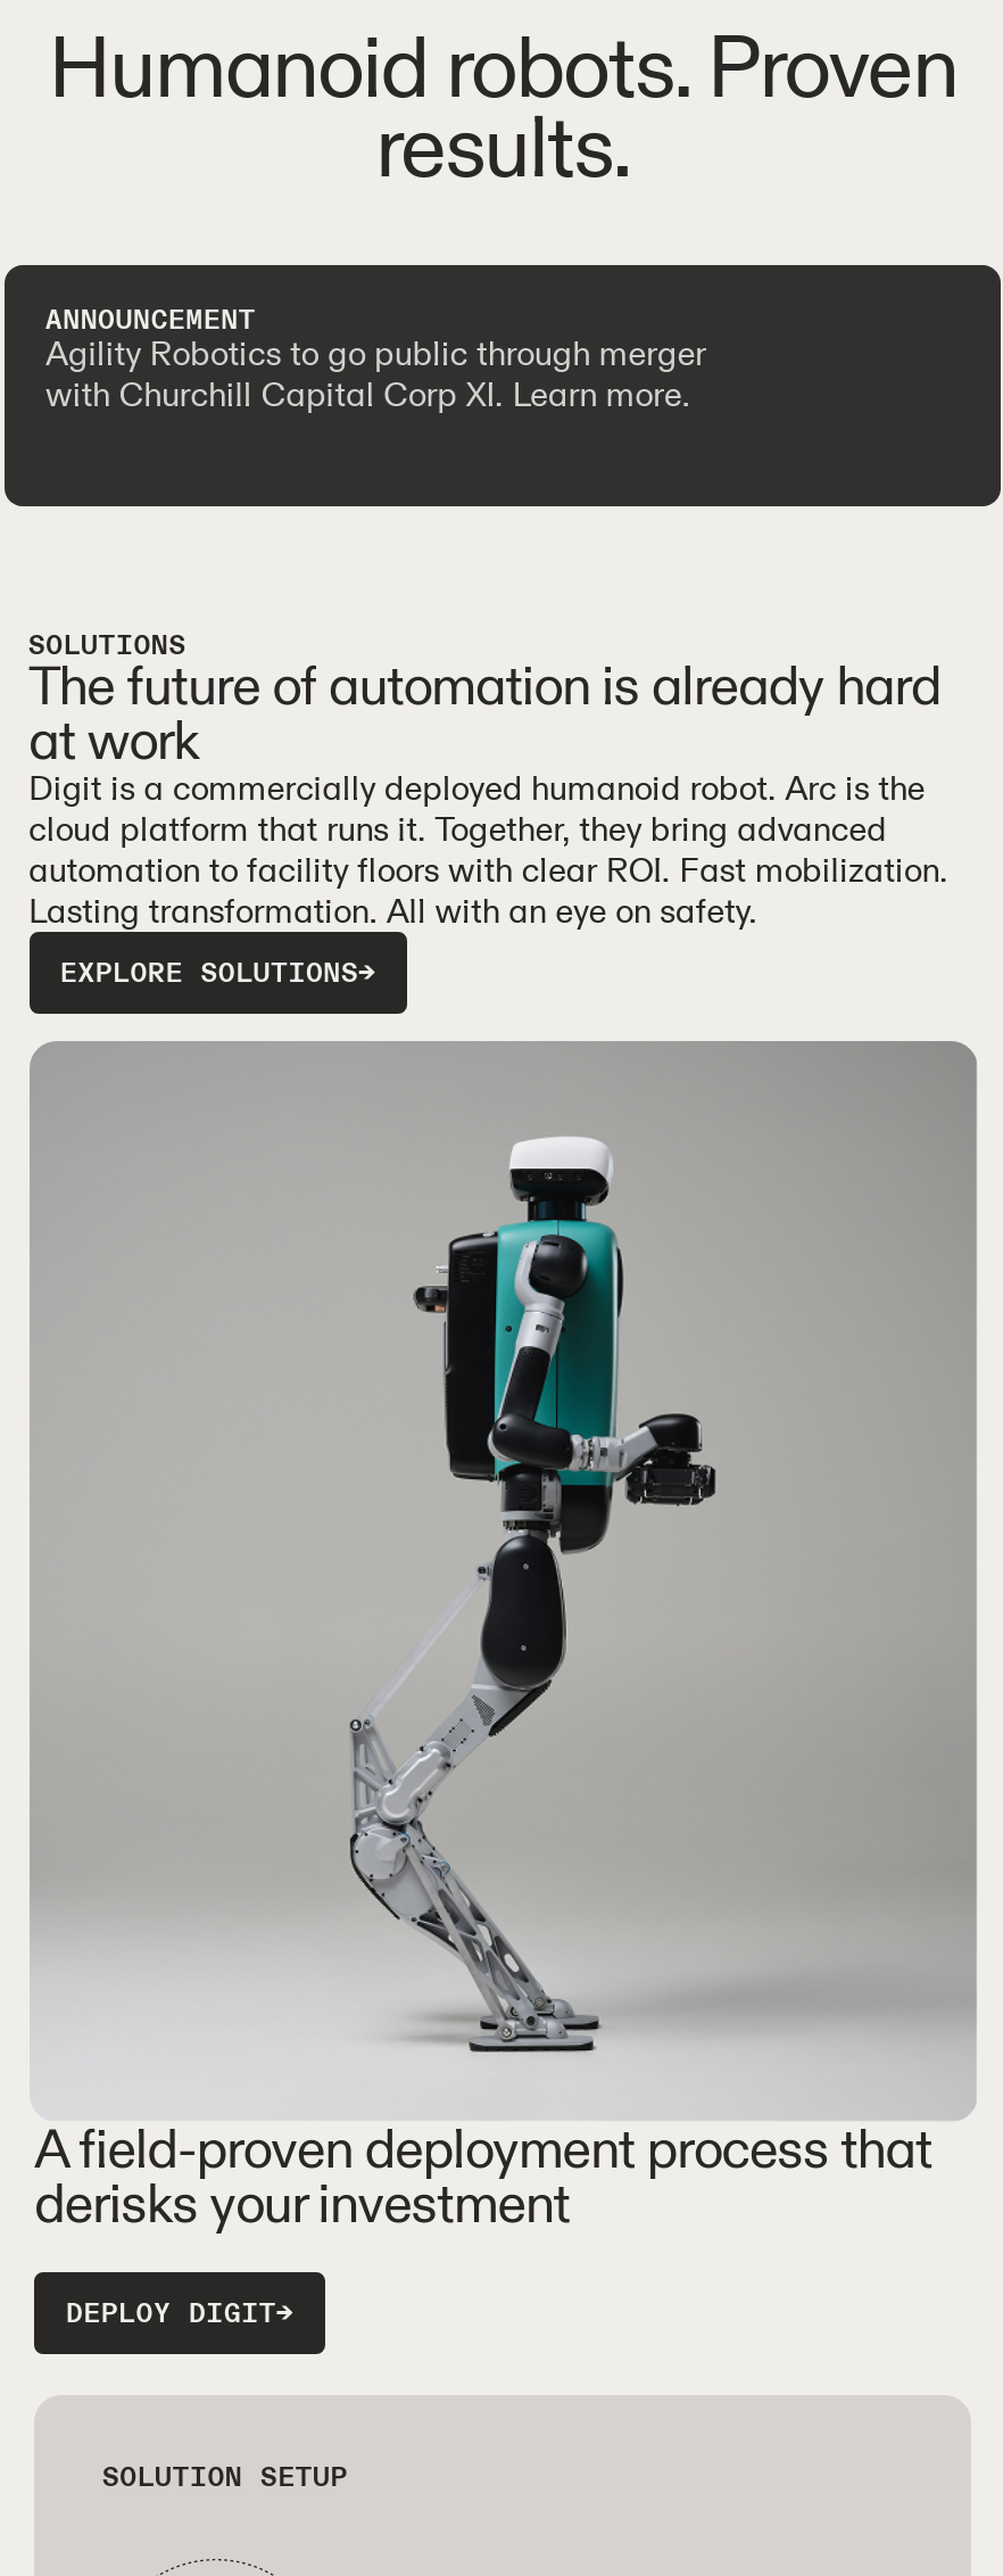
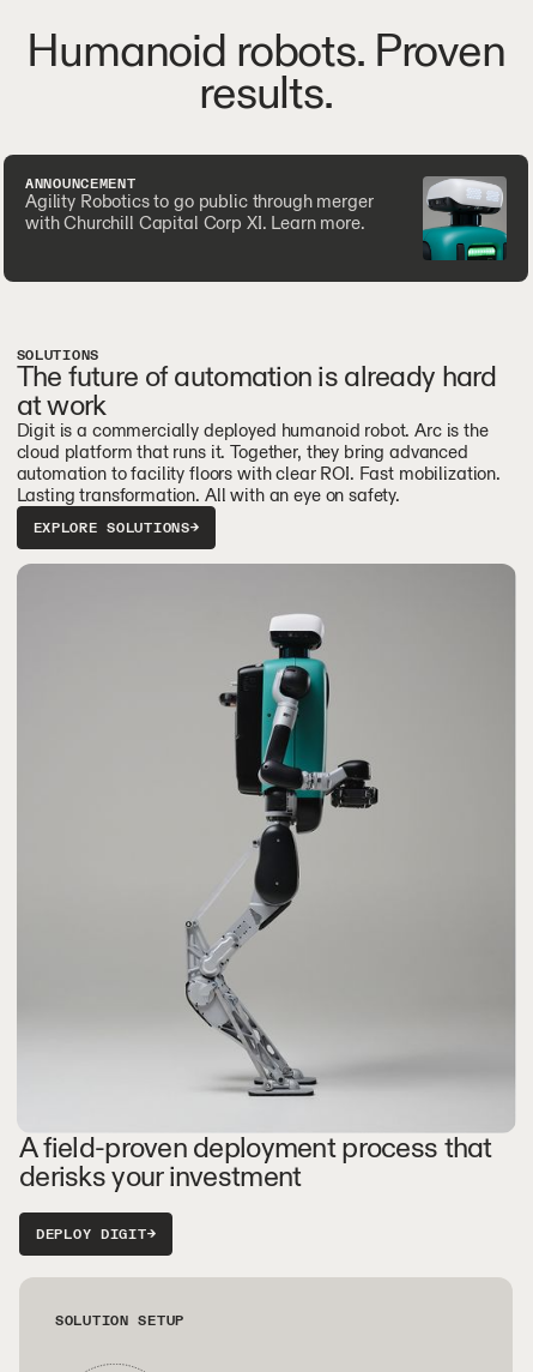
none -> [422,176,508,260] [image]

